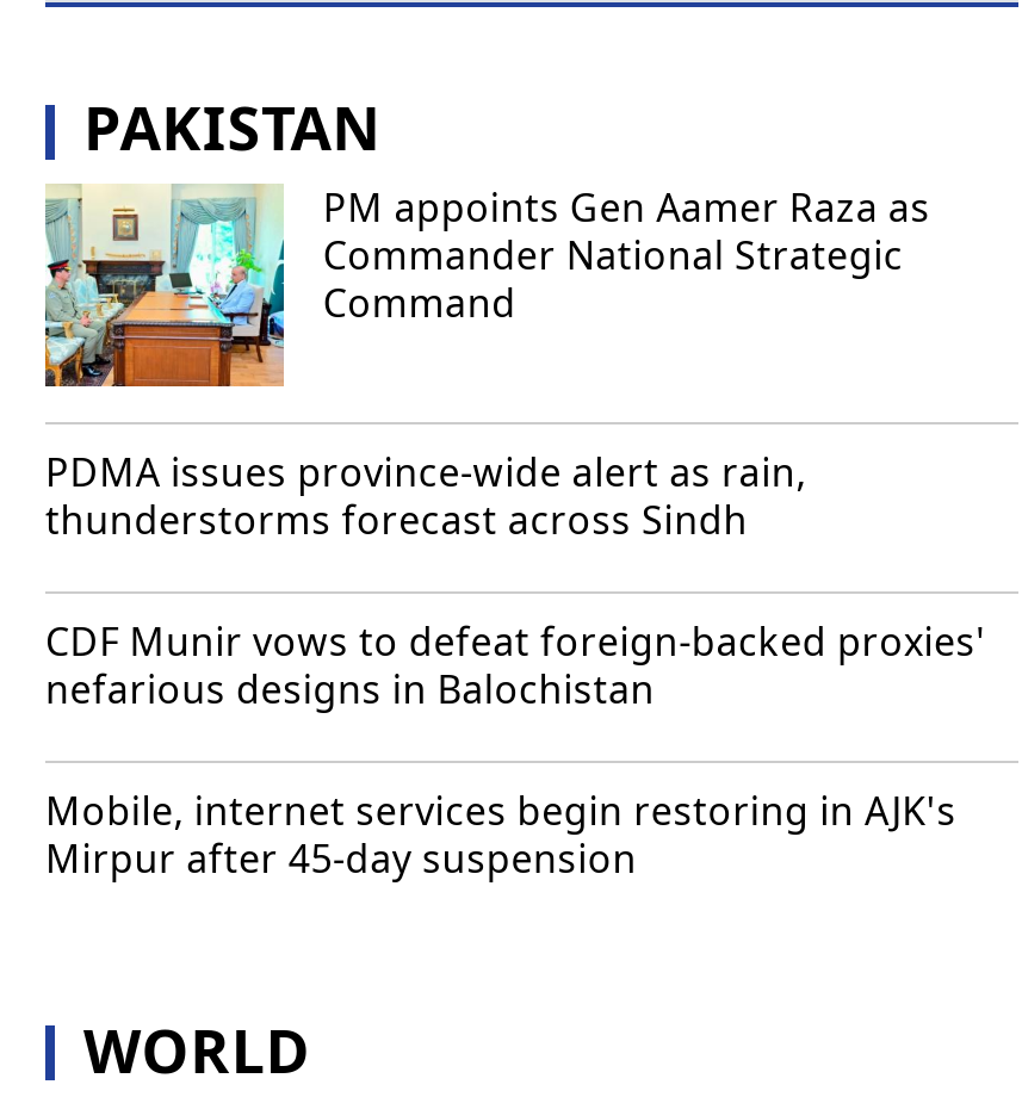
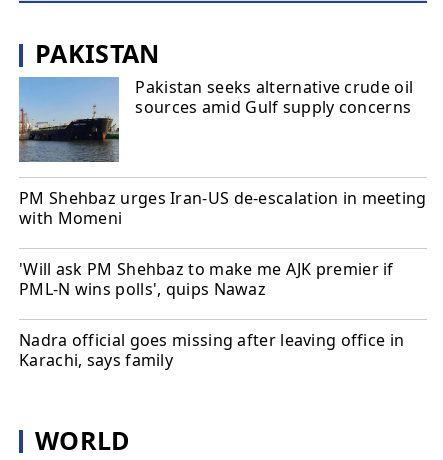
[43,180,930,389] [image] | PM appoints Gen Aamer Raza as | Commander National Strategic | Command -> [18,76,413,163] [image] | Pakistan seeks alternative crude oil | sources amid Gulf supply concerns
[45,445,806,545] PDMA issues province-wide alert as rain, | thunderstorms forecast across Sindh -> [19,187,427,229] PM Shehbaz urges Iran-US de-escalation in meeting | with Momeni
[45,614,986,714] CDF Munir vows to defeat foreign-backed proxies' | nefarious designs in Balochistan -> [19,258,394,300] 'Will ask PM Shehbaz to make me AJK premier if | PML-N wins polls', quips Nawaz
[45,784,956,884] Mobile, internet services begin restoring in AJK's | Mirpur after 45-day suspension -> [19,329,404,371] Nadra official goes missing after leaving office in | Karachi, says family

